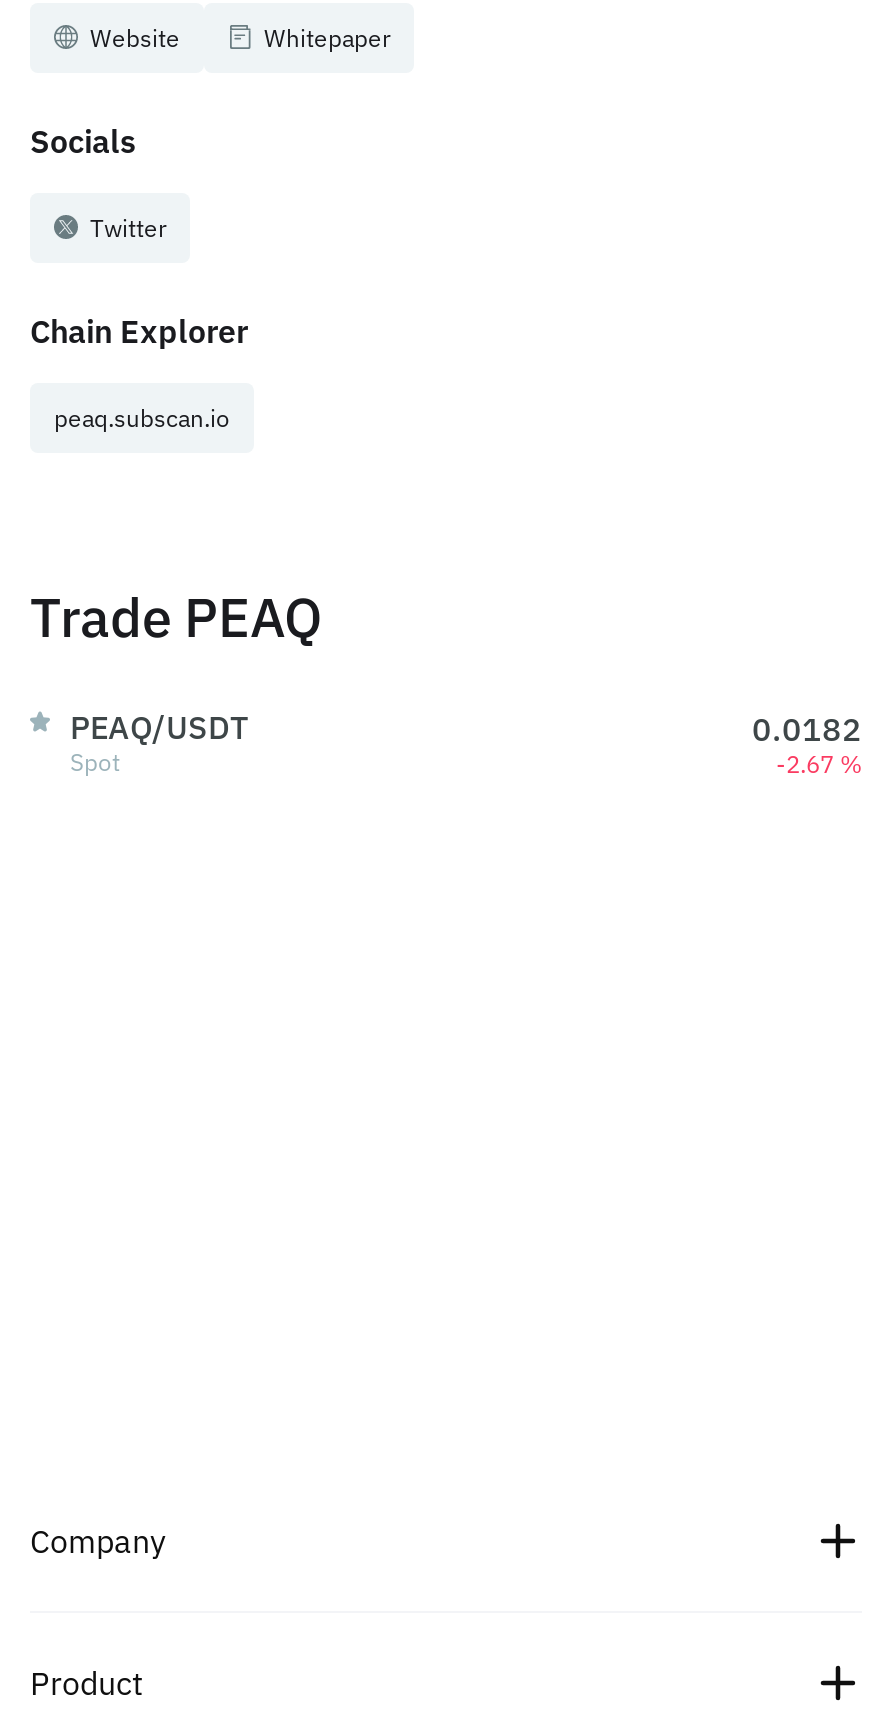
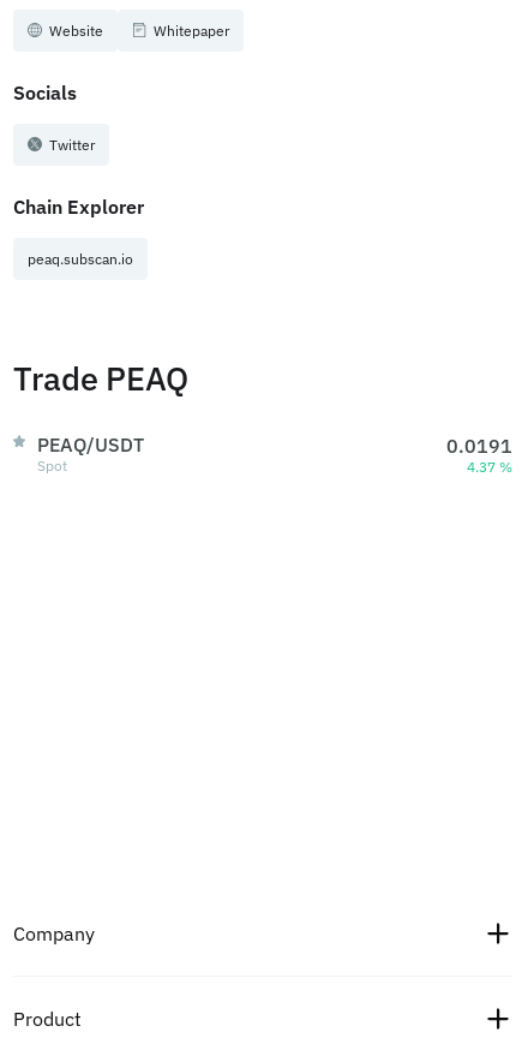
[752,709,862,749] 0.0182 -> [446,434,512,458] 0.0191
[776,749,862,779] -2.67 % -> [467,458,512,476] 4.37 %

